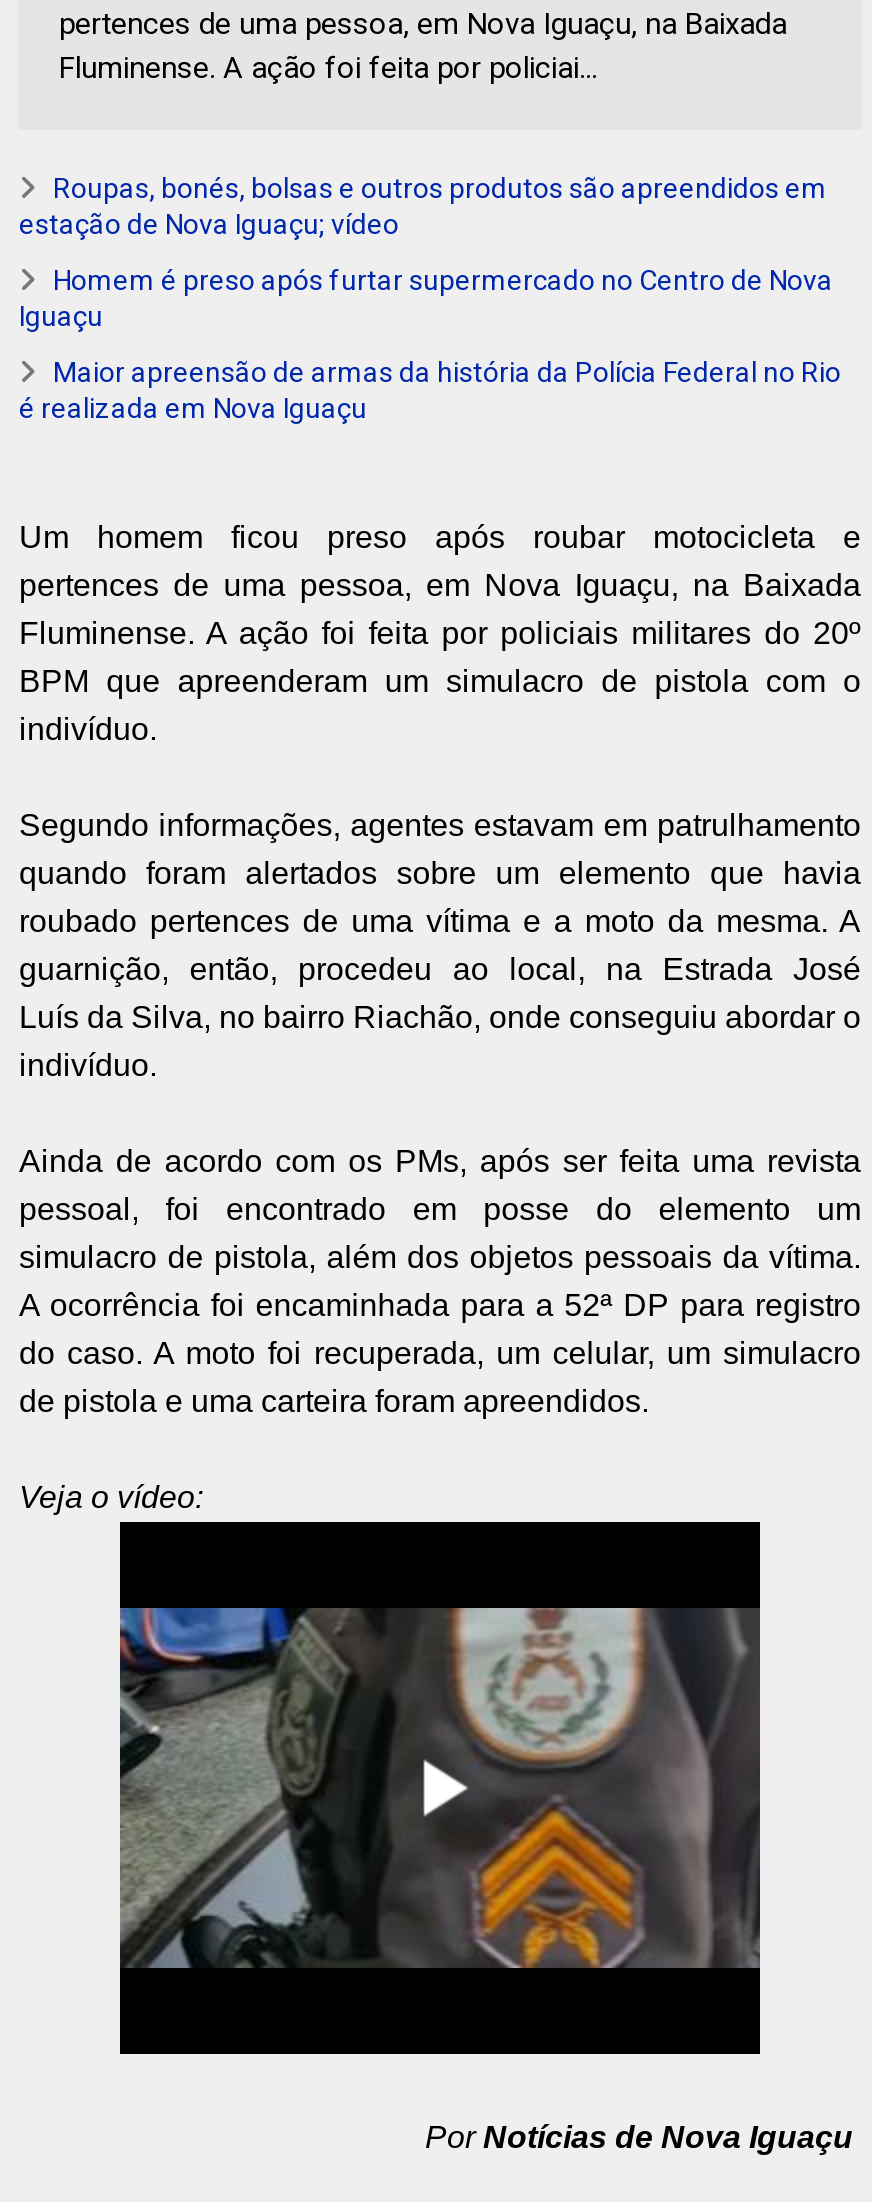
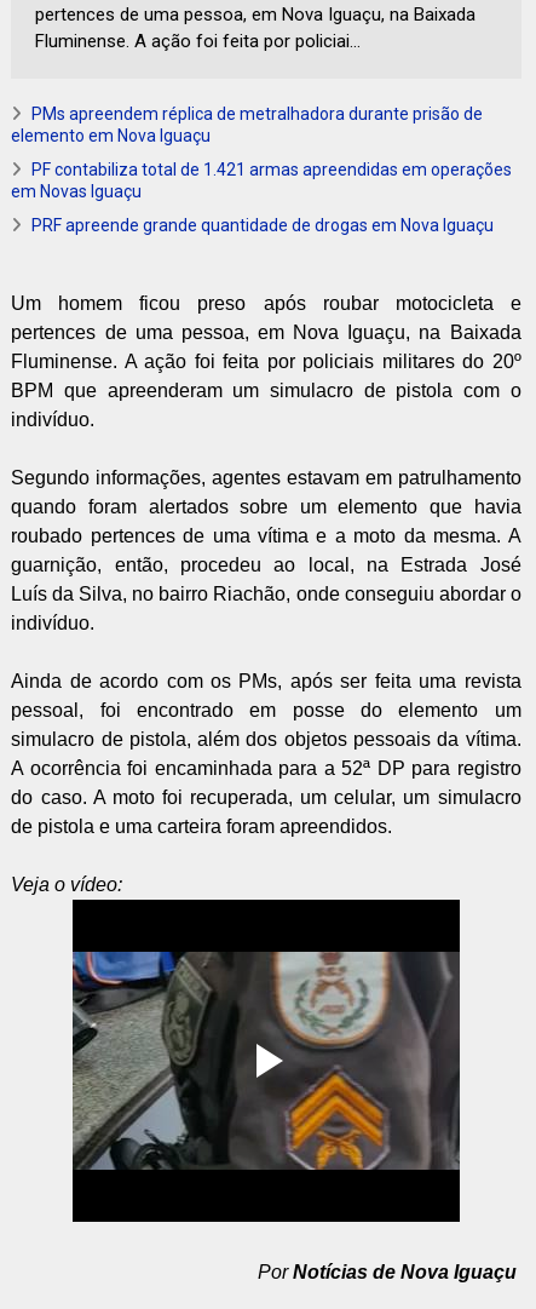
[19,172,827,240] Roupas, bonés, bolsas e outros produtos são apreendidos em | estação de Nova Iguaçu; vídeo -> [11,104,483,145] PMs apreendem réplica de metralhadora durante prisão de | elemento em Nova Iguaçu
[19,264,833,332] Homem é preso após furtar supermercado no Centro de Nova | Iguaçu -> [11,160,512,201] PF contabiliza total de 1.421 armas apreendidas em operações | em Novas Iguaçu
[19,356,841,424] Maior apreensão de armas da história da Polícia Federal no Rio | é realizada em Nova Iguaçu -> [32,216,494,235] PRF apreende grande quantidade de drogas em Nova Iguaçu

